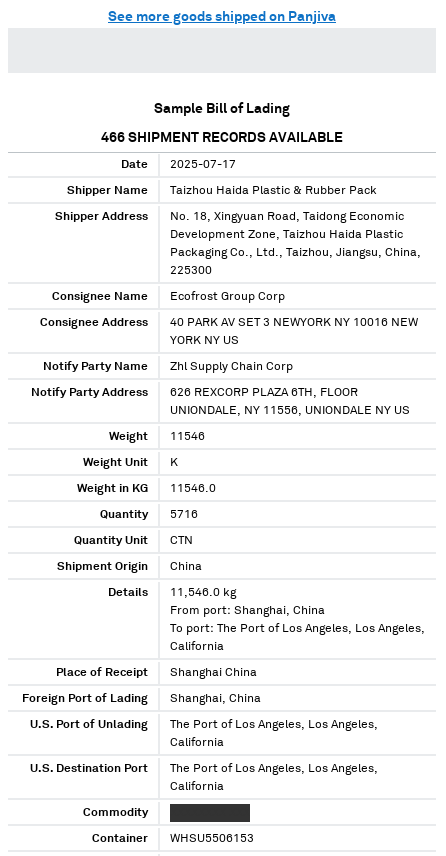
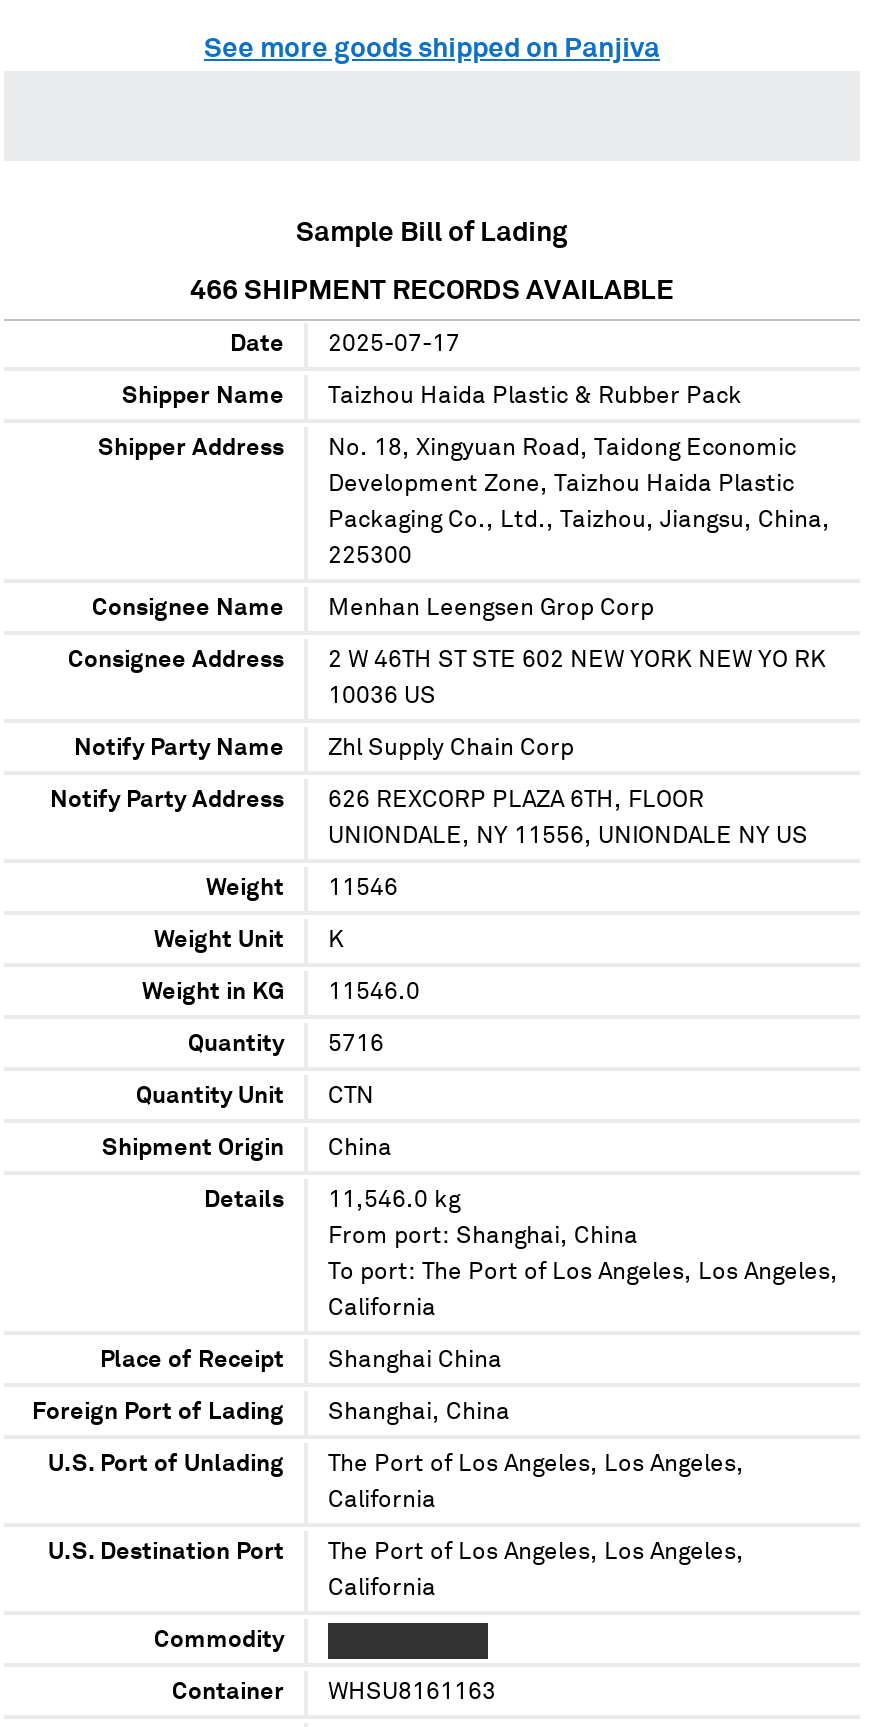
[170,291,285,303] Ecofrost Group Corp -> [328,597,654,621] Menhan Leengsen Grop Corp
[170,317,418,329] 40 PARK AV SET 3 NEWYORK NY 10016 NEW -> [328,649,826,673] 2 W 46TH ST STE 602 NEW YORK NEW YO RK
[170,335,239,347] YORK NY US -> [328,685,436,709] 10036 US
[92,833,254,845] Container WHSU5506153 -> [172,1681,496,1705] Container WHSU8161163

